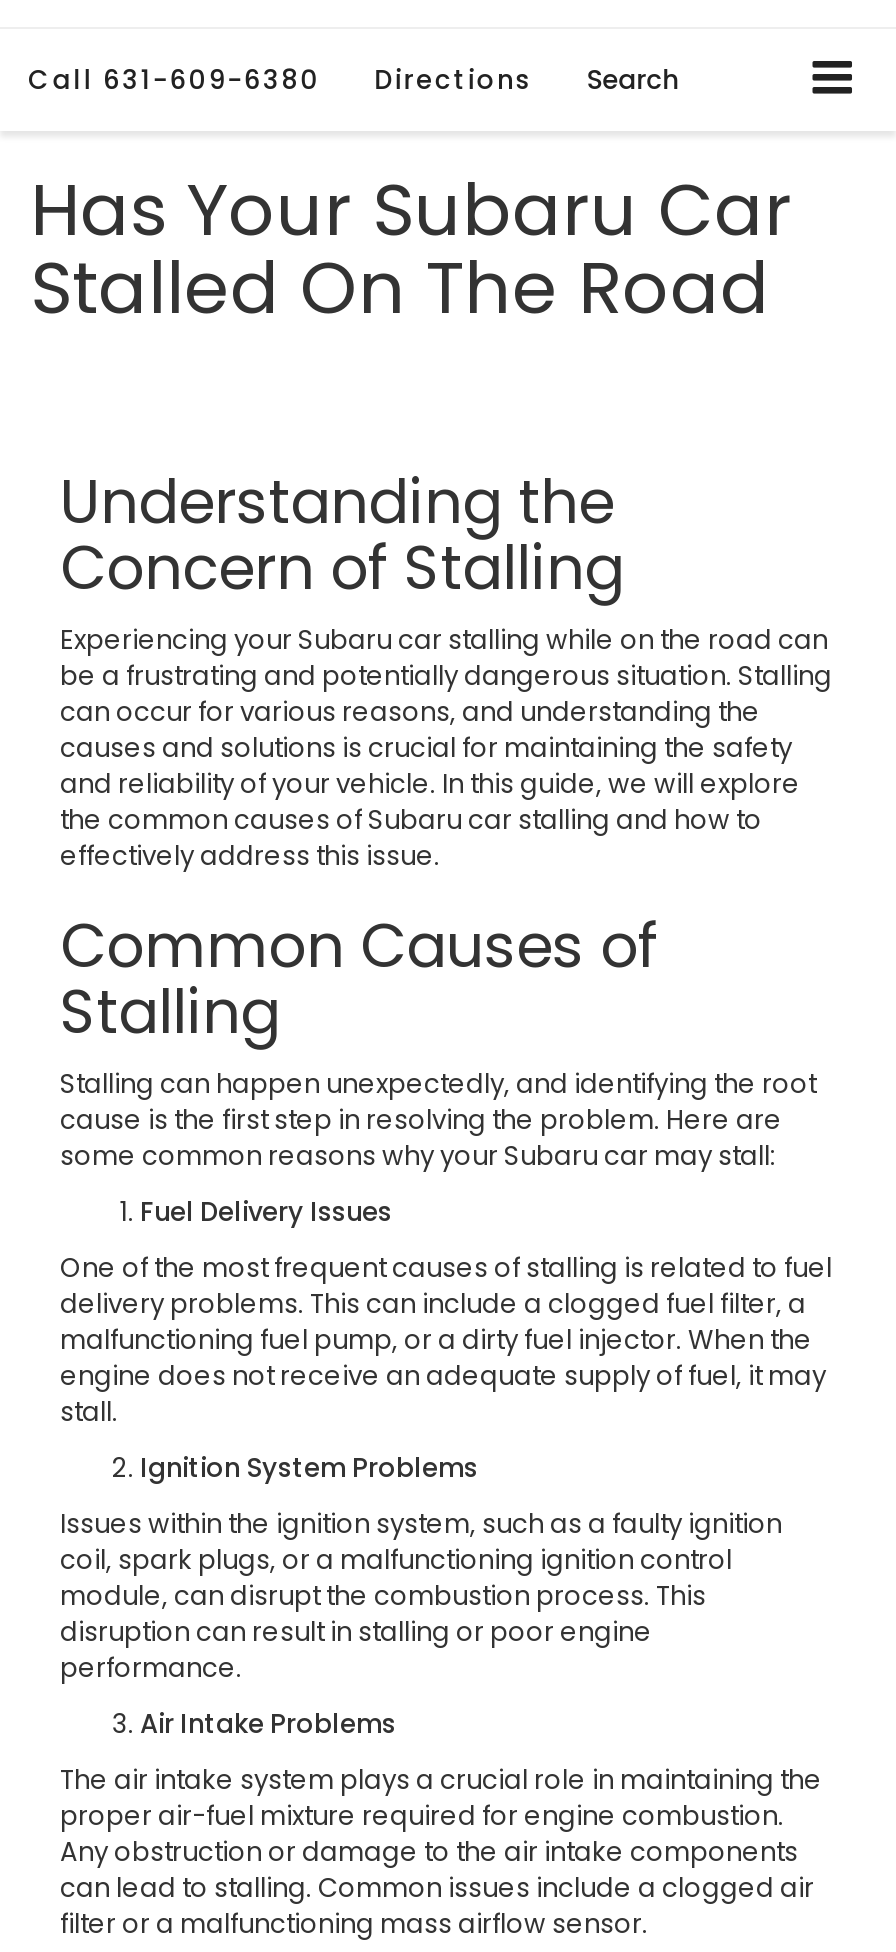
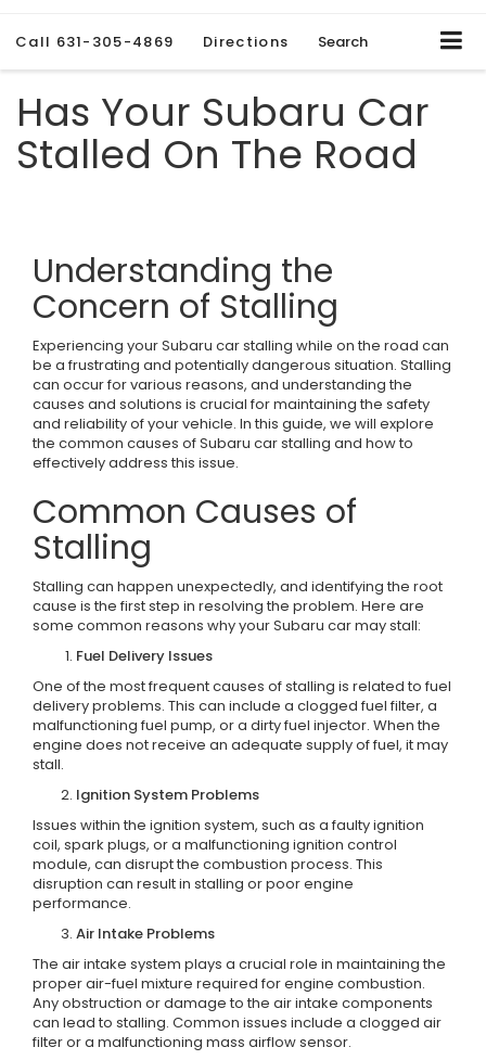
[28,62,678,100] Call 631-609-6380 Directions Search -> [15,32,368,52] Call 631-305-4869 Directions Search

